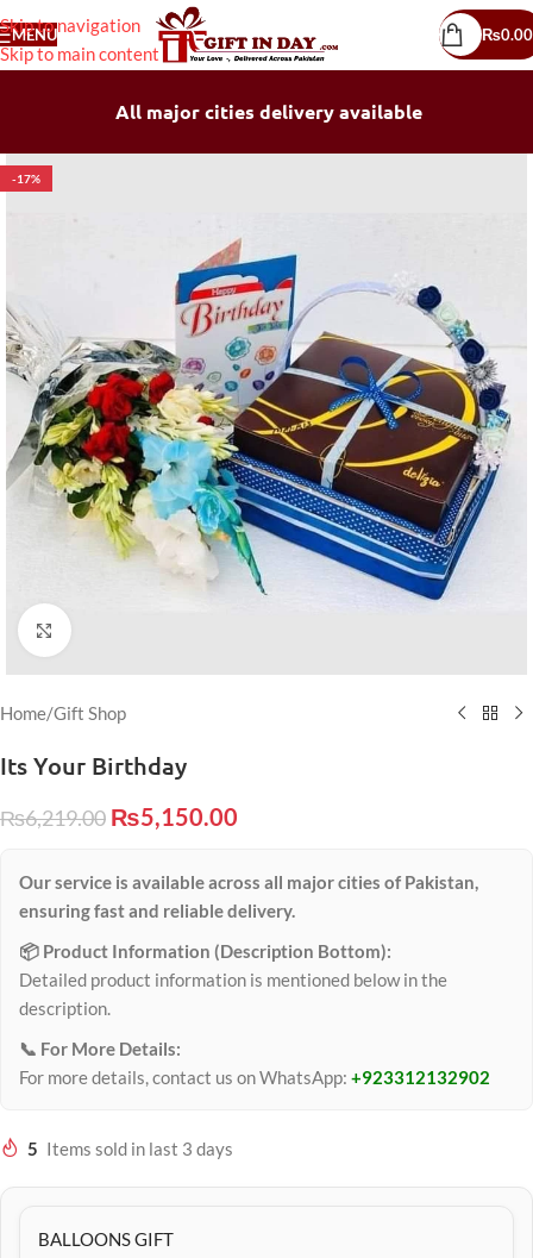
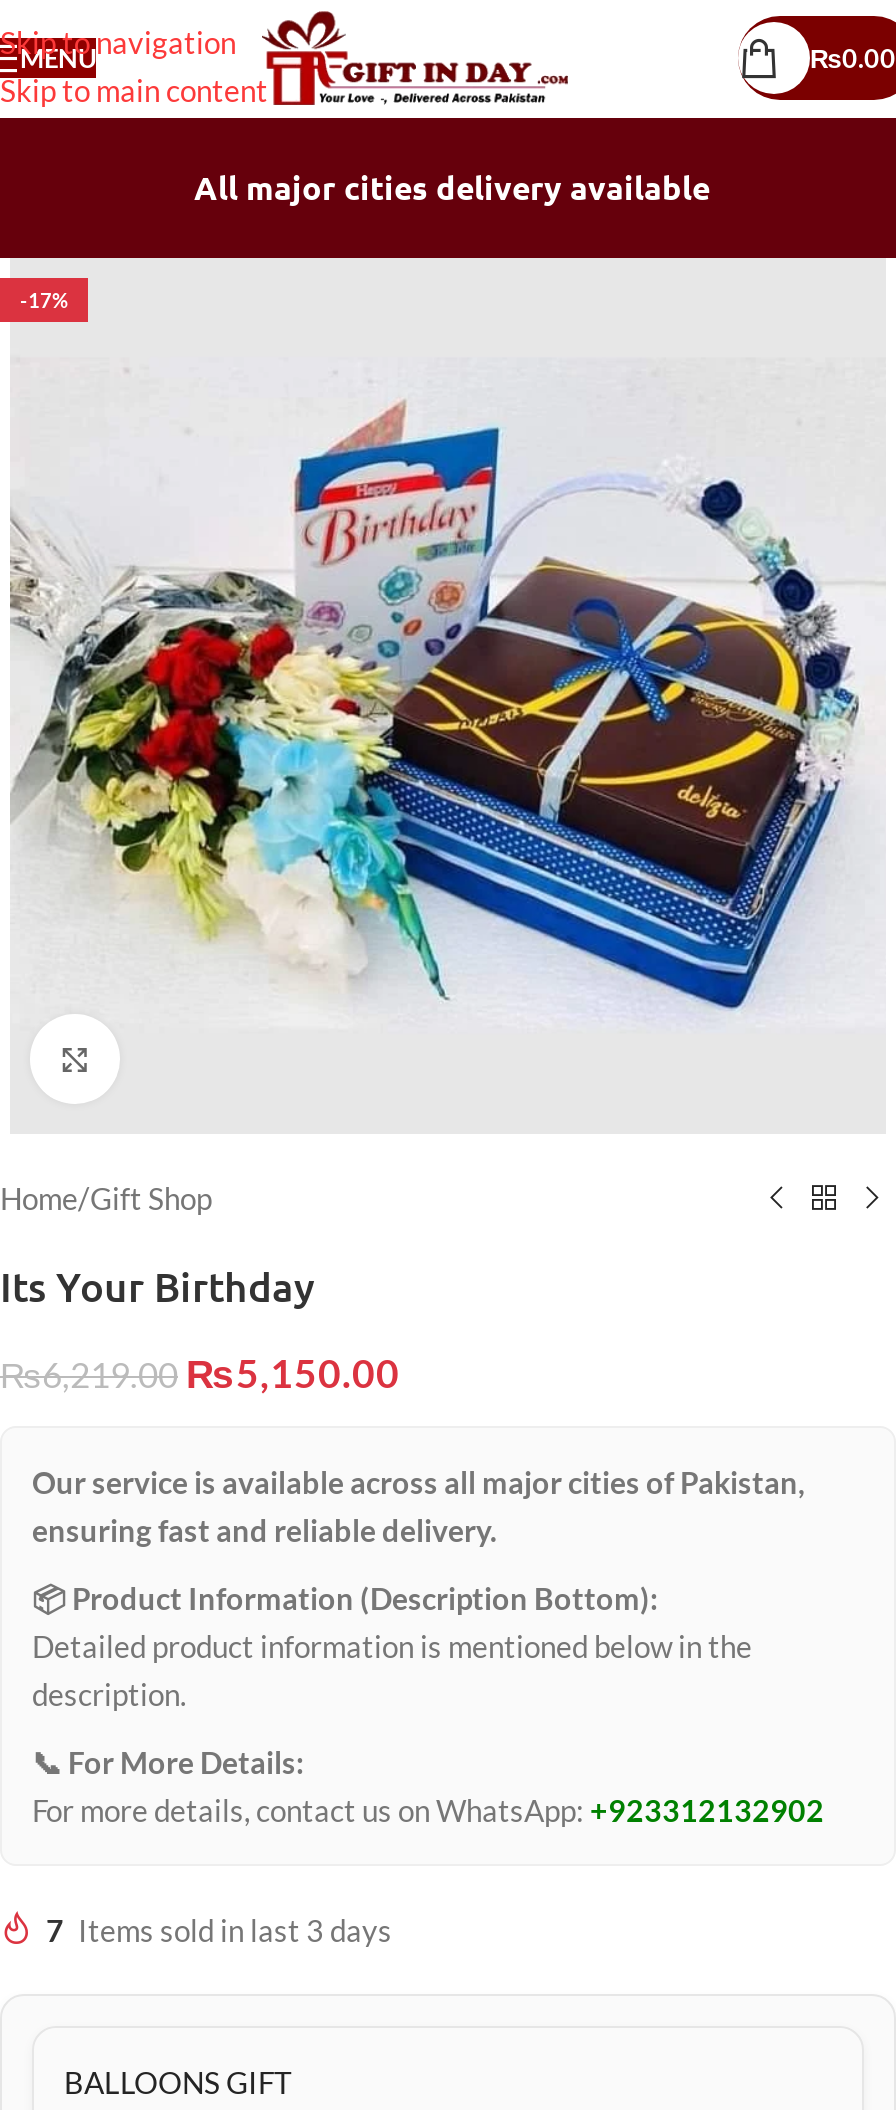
[27,1138,233,1159] 5 Items sold in last 3 days -> [46,1912,392,1948] 7 Items sold in last 3 days

